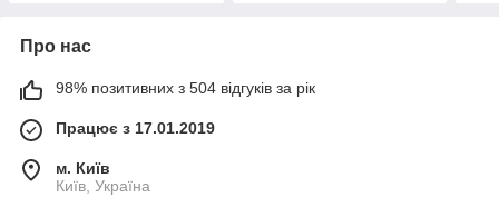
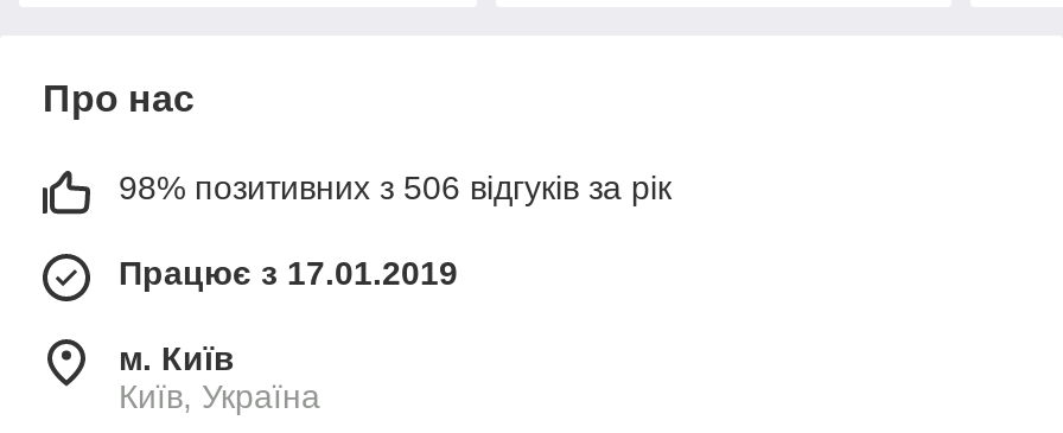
[56,79,315,97] 98% позитивних з 504 відгуків за рік -> [119,168,671,206] 98% позитивних з 506 відгуків за рік

